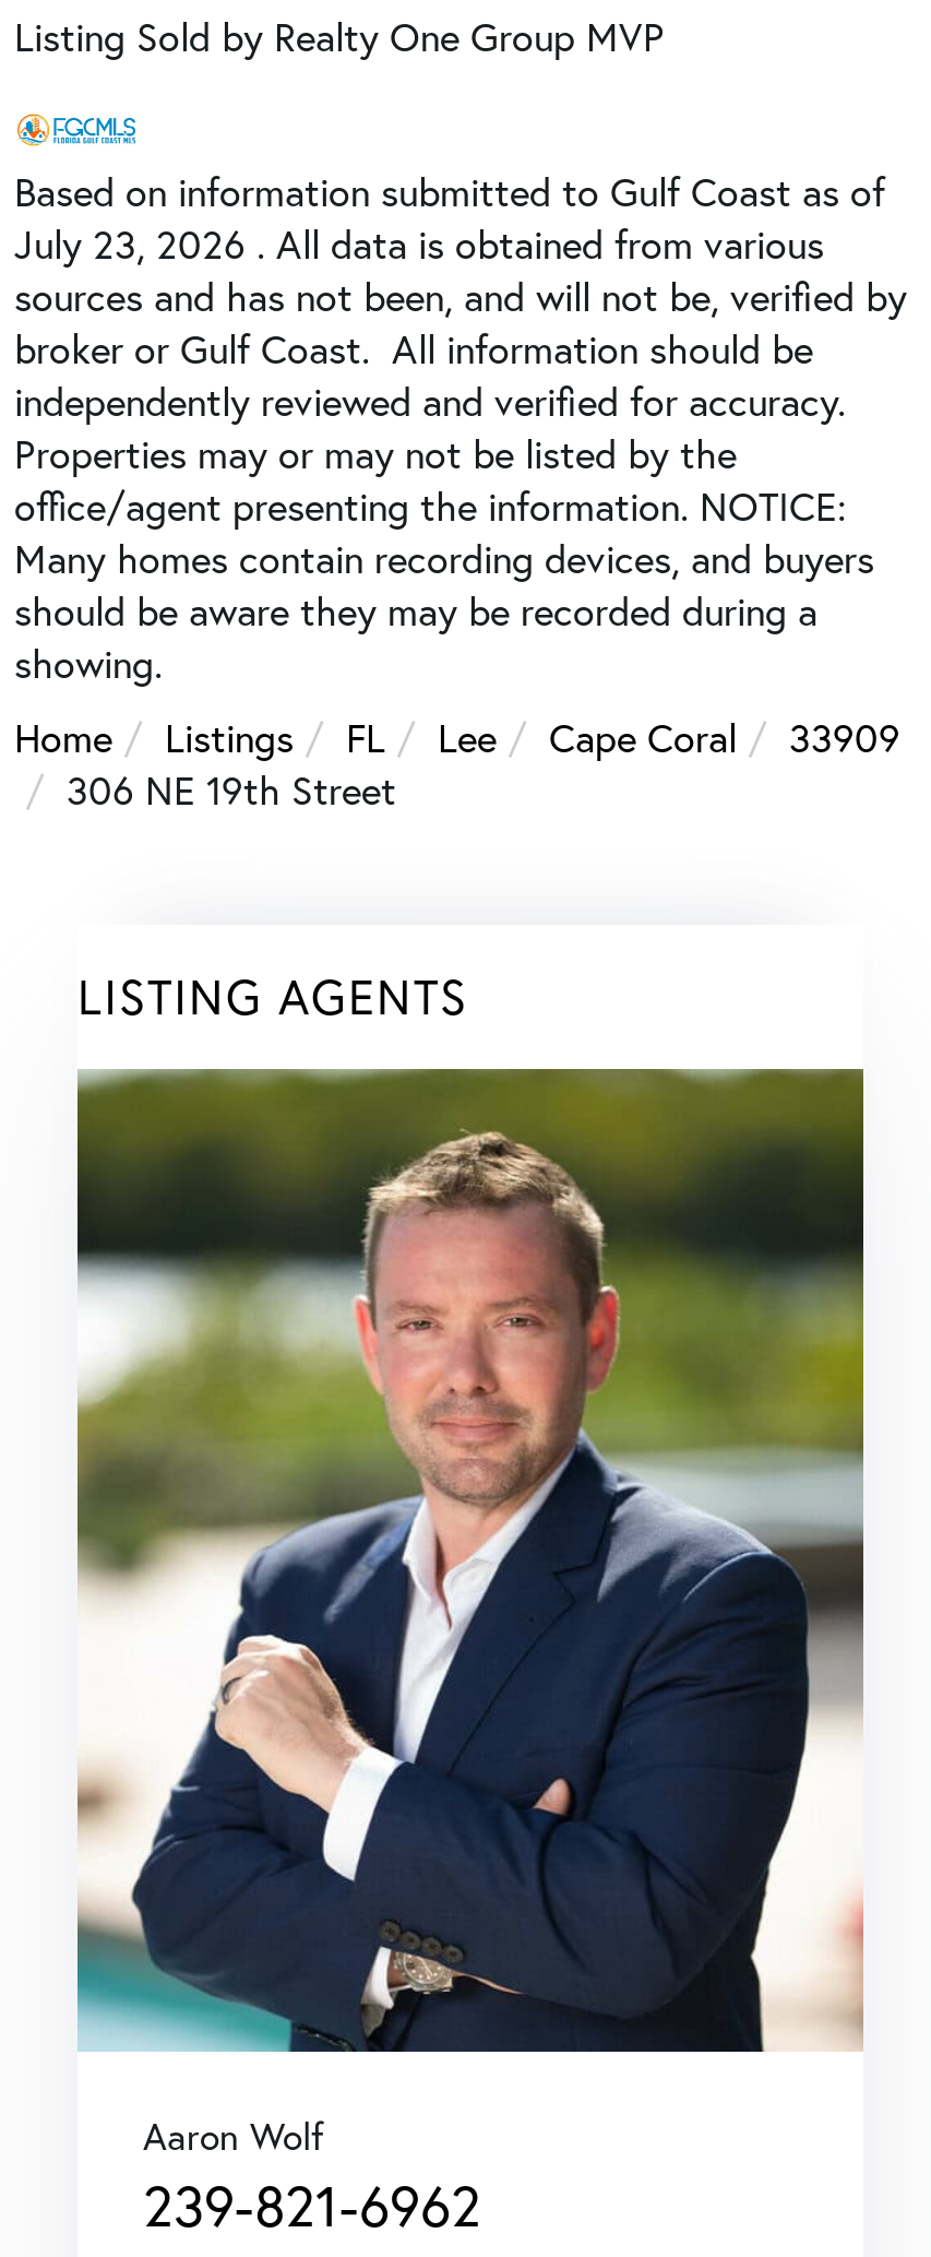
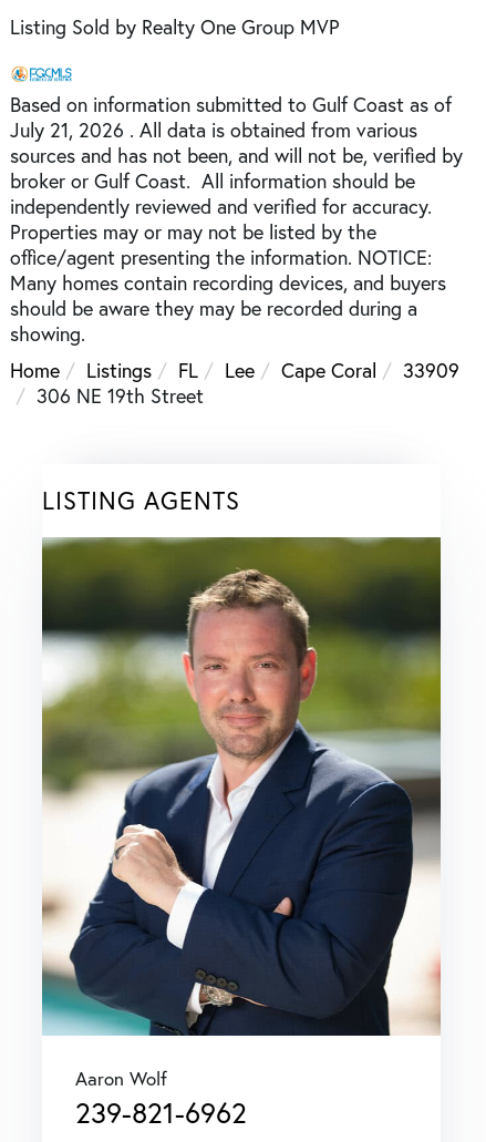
[14,217,824,269] July 23, 2026 . All data is obtained from various -> [10,117,417,143] July 21, 2026 . All data is obtained from various

